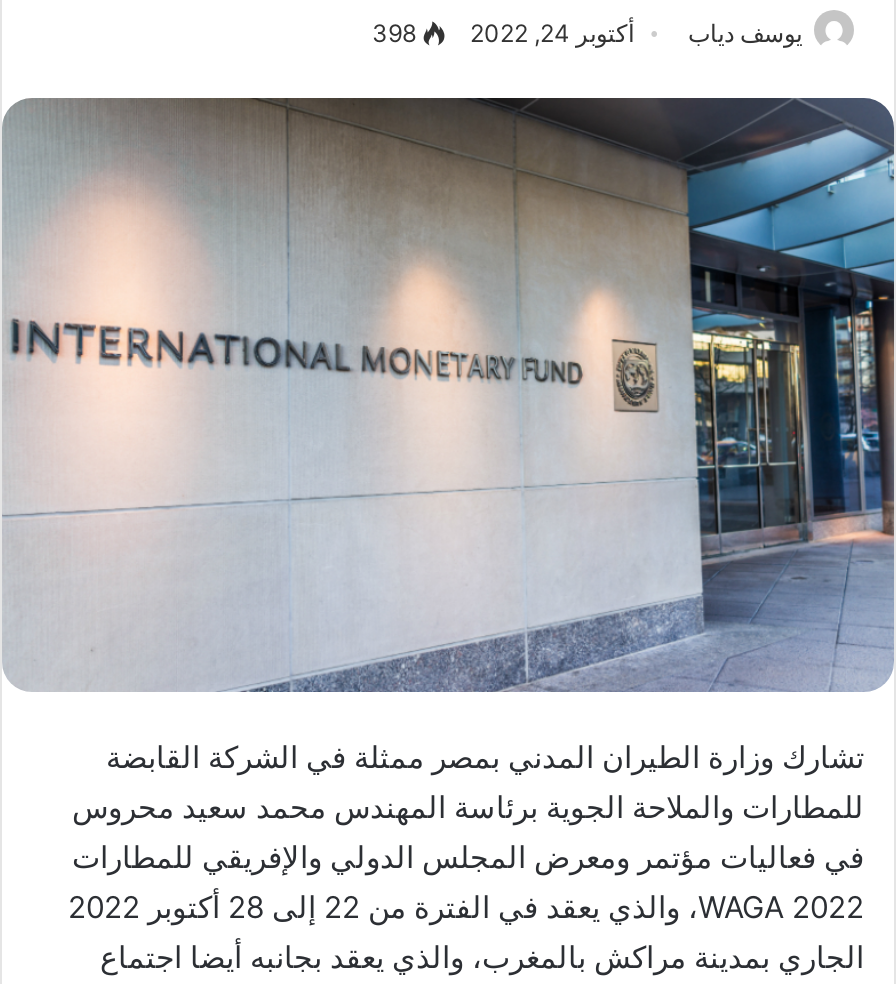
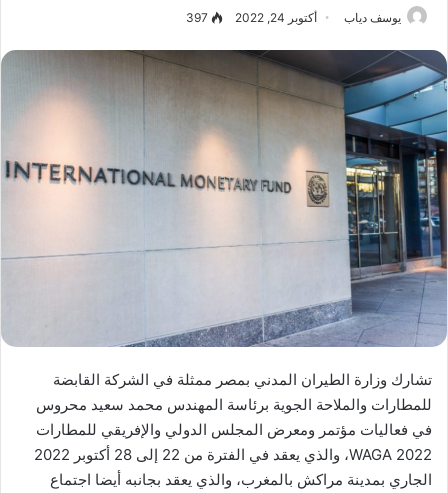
[372,17,416,47] 398 -> [186,10,208,25] 397

